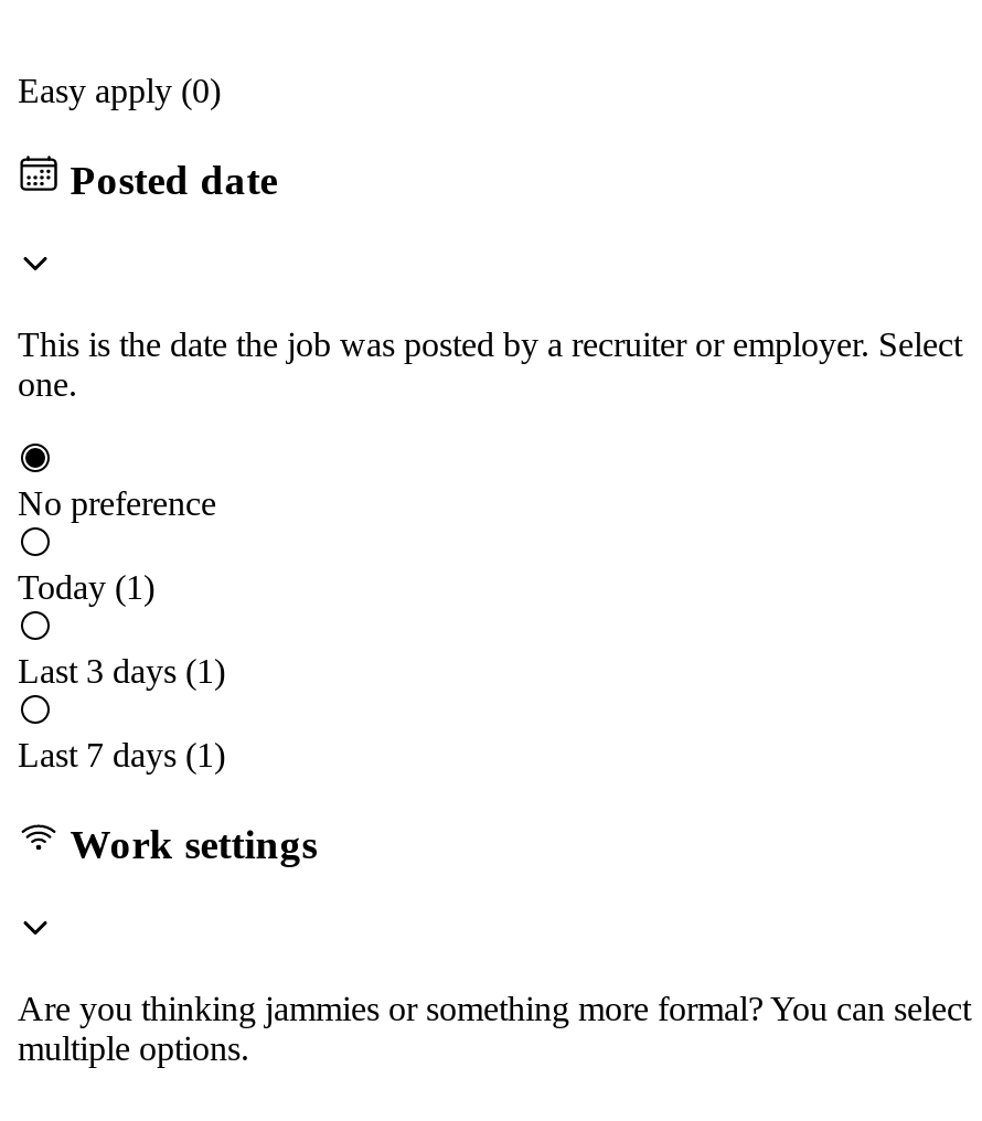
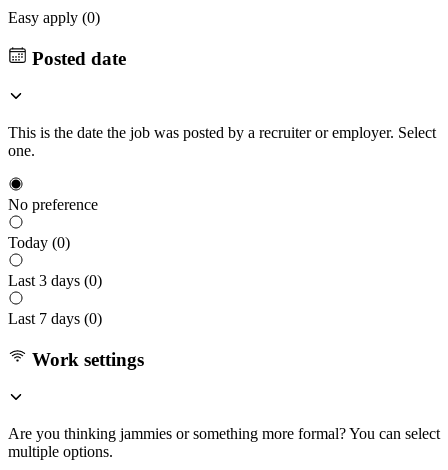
[18,568,154,606] Today (1) -> [8,234,70,251] Today (0)
[18,652,225,690] Last 3 days (1) -> [8,272,102,289] Last 3 days (0)
[18,736,225,773] Last 7 days (1) -> [8,310,102,327] Last 7 days (0)

